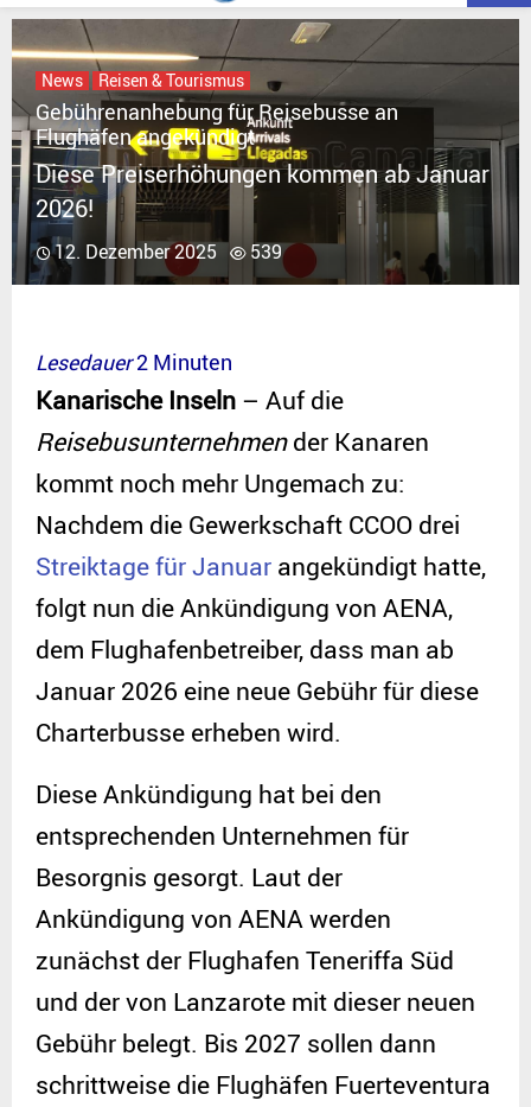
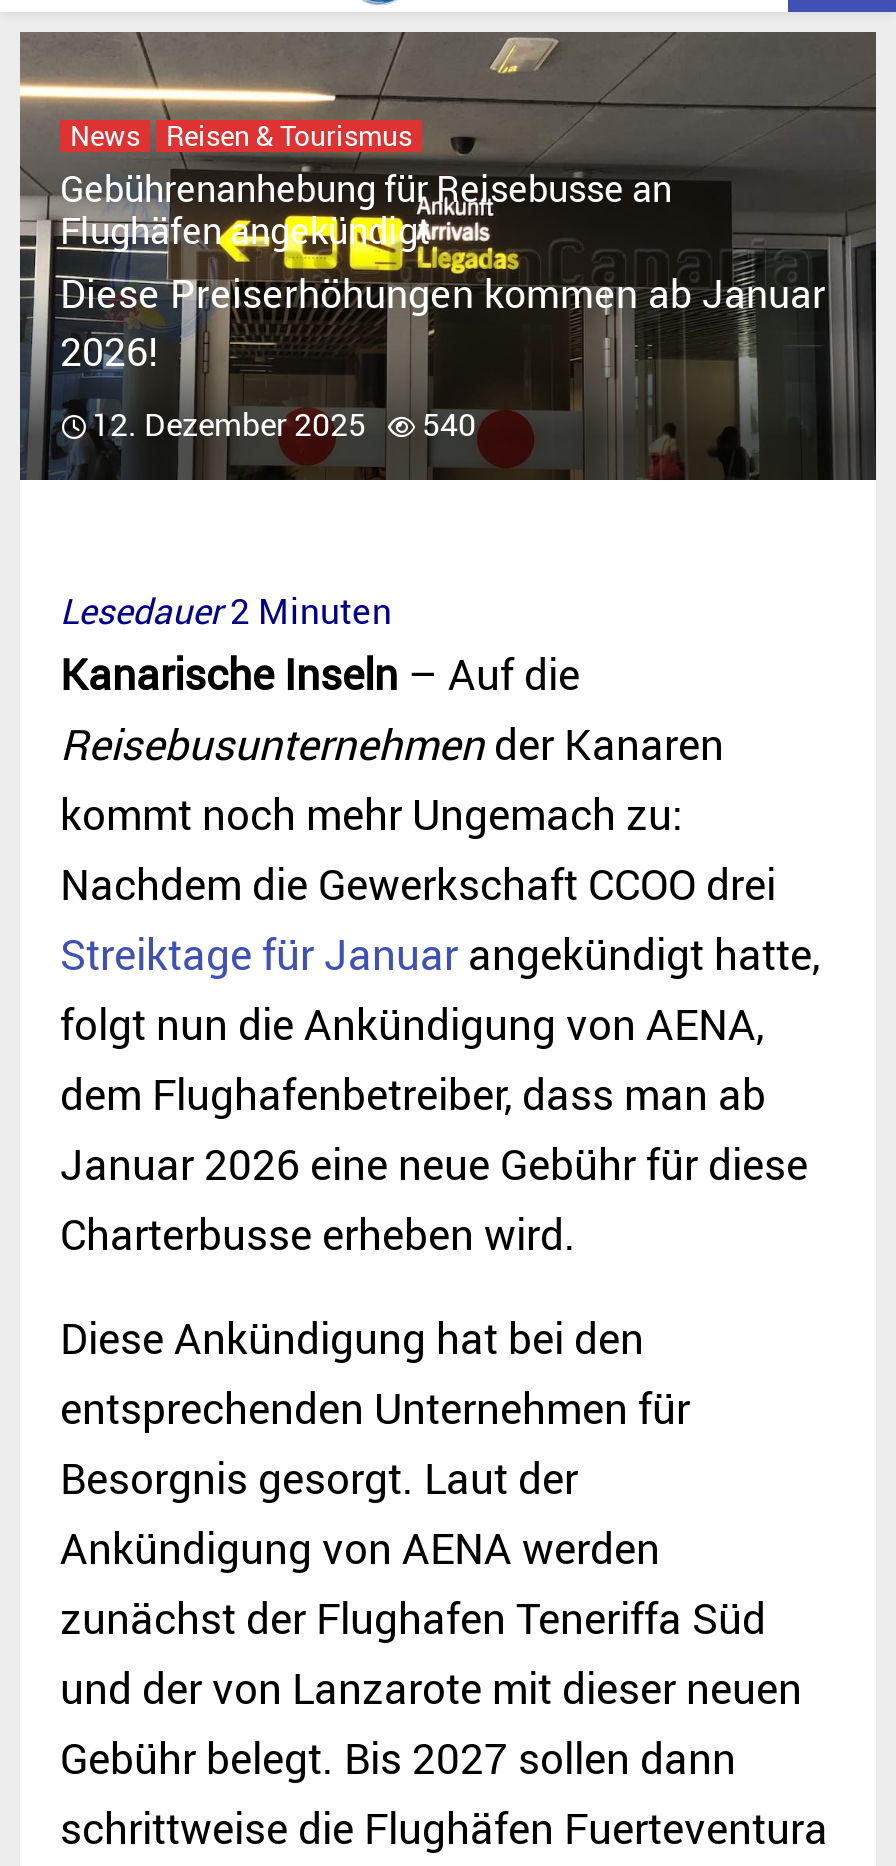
[55,238,282,264] 12. Dezember 2025 539 -> [92,402,476,446] 12. Dezember 2025 540

